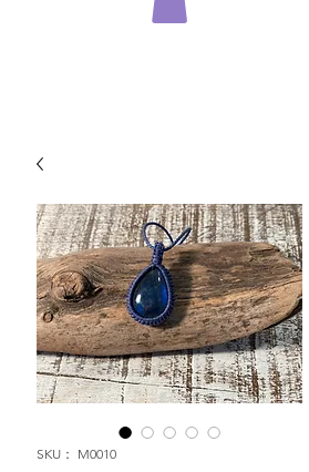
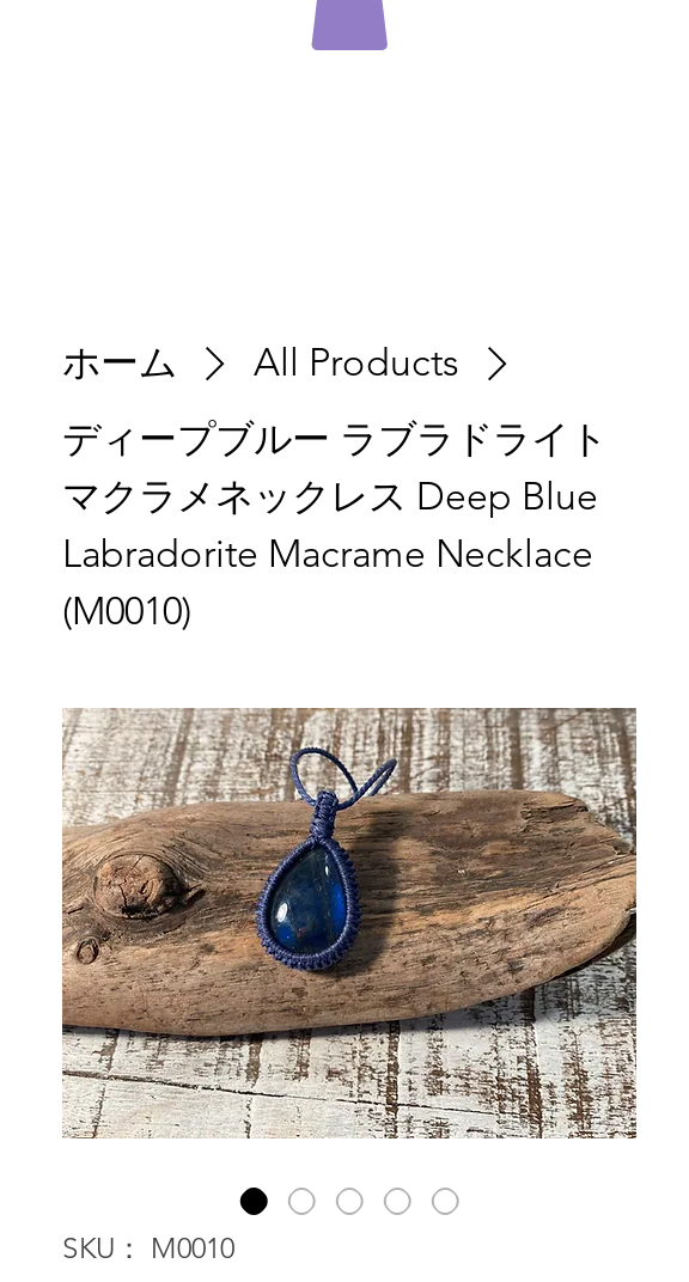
none -> [62,339,608,633] ホーム | All Products | ディープブルー ラブラドライト | マクラメネックレス Deep Blue | Labradorite Macrame Necklace | (M0010)

